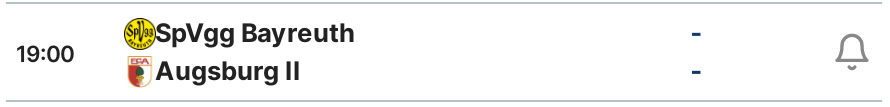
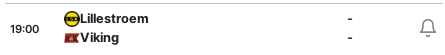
[155,18,355,48] SpVgg Bayreuth -> [79,11,148,26] Lillestroem
[155,56,301,86] Augsburg II -> [79,30,118,45] Viking

